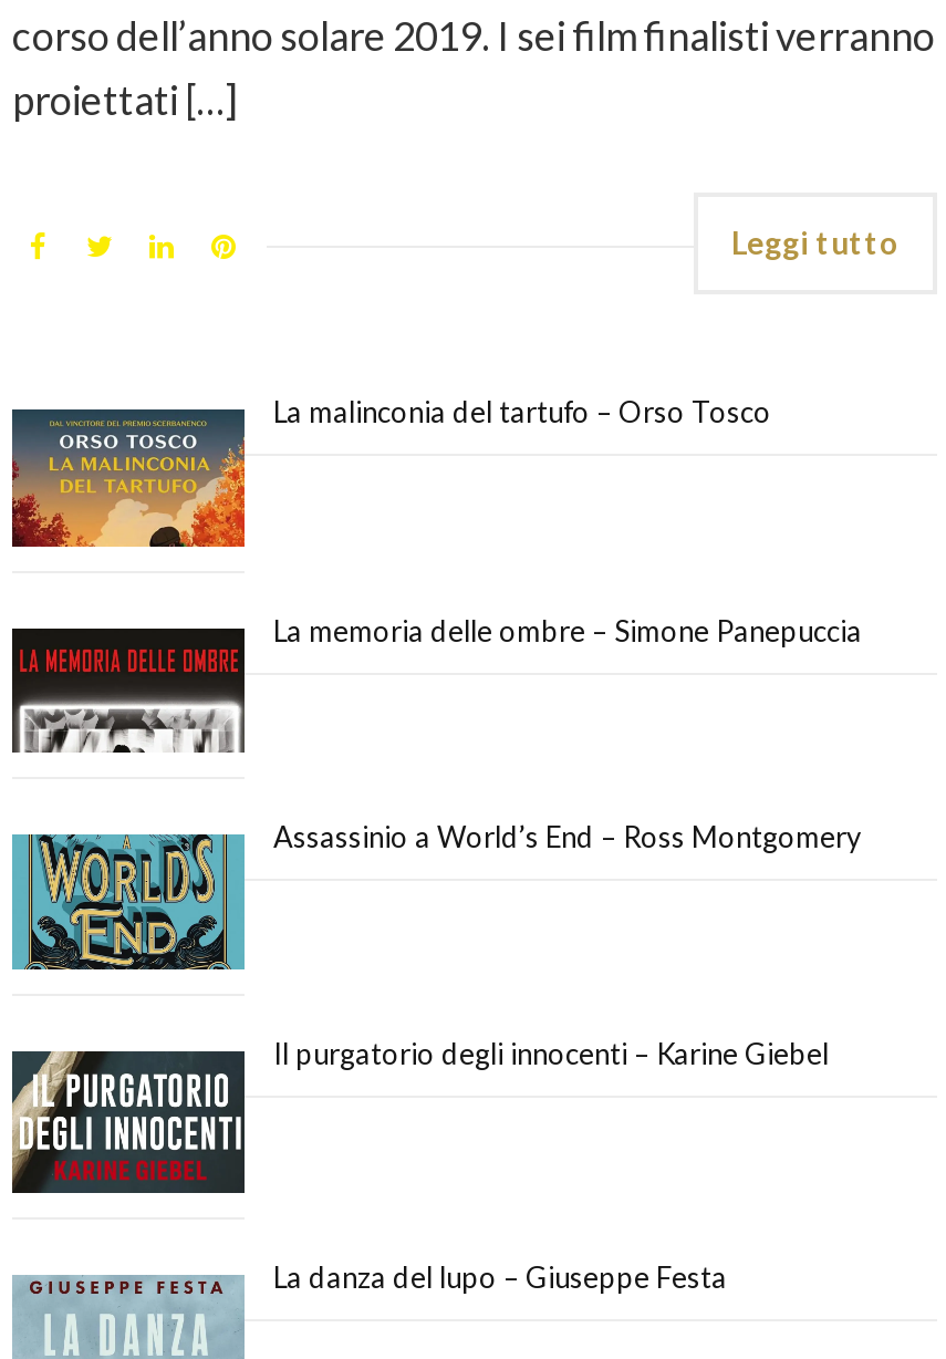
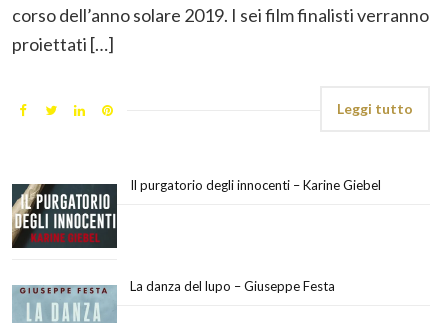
[10,393,771,549] [image] | La malinconia del tartufo – Orso Tosco -> none
[10,613,862,755] [image] | La memoria delle ombre – Simone Panepuccia -> none
[14,818,862,972] [image] | Assassinio a World’s End – Ross Montgomery -> none

